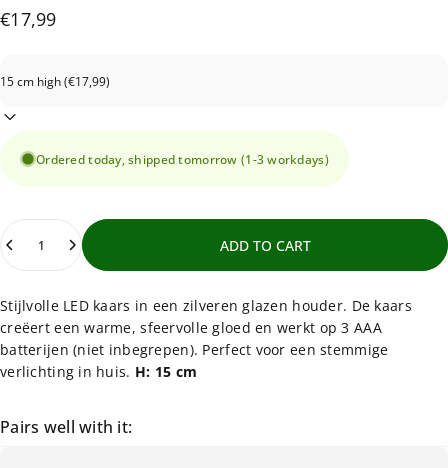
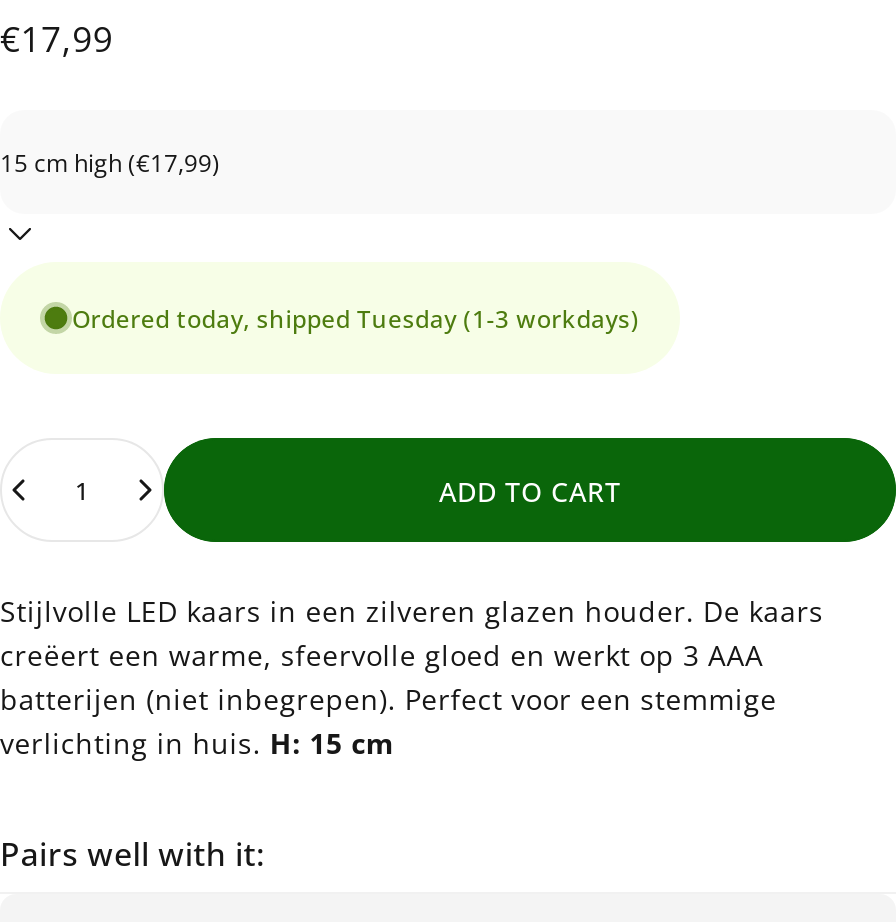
[36,151,329,168] Ordered today, shipped tomorrow (1-3 workdays) -> [72,302,639,336] Ordered today, shipped Tuesday (1-3 workdays)

